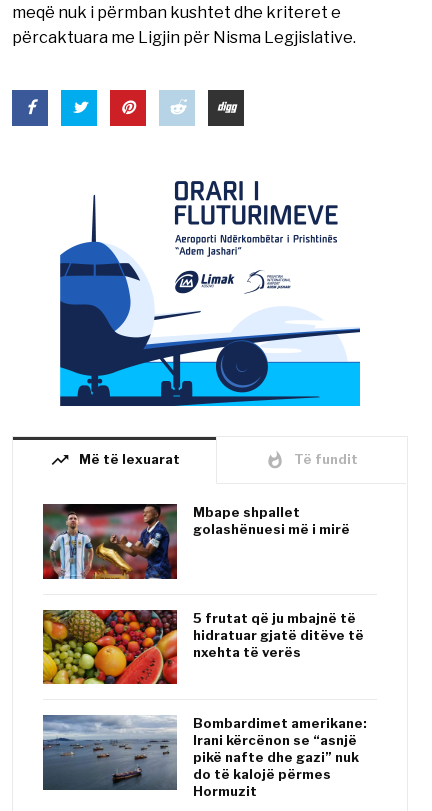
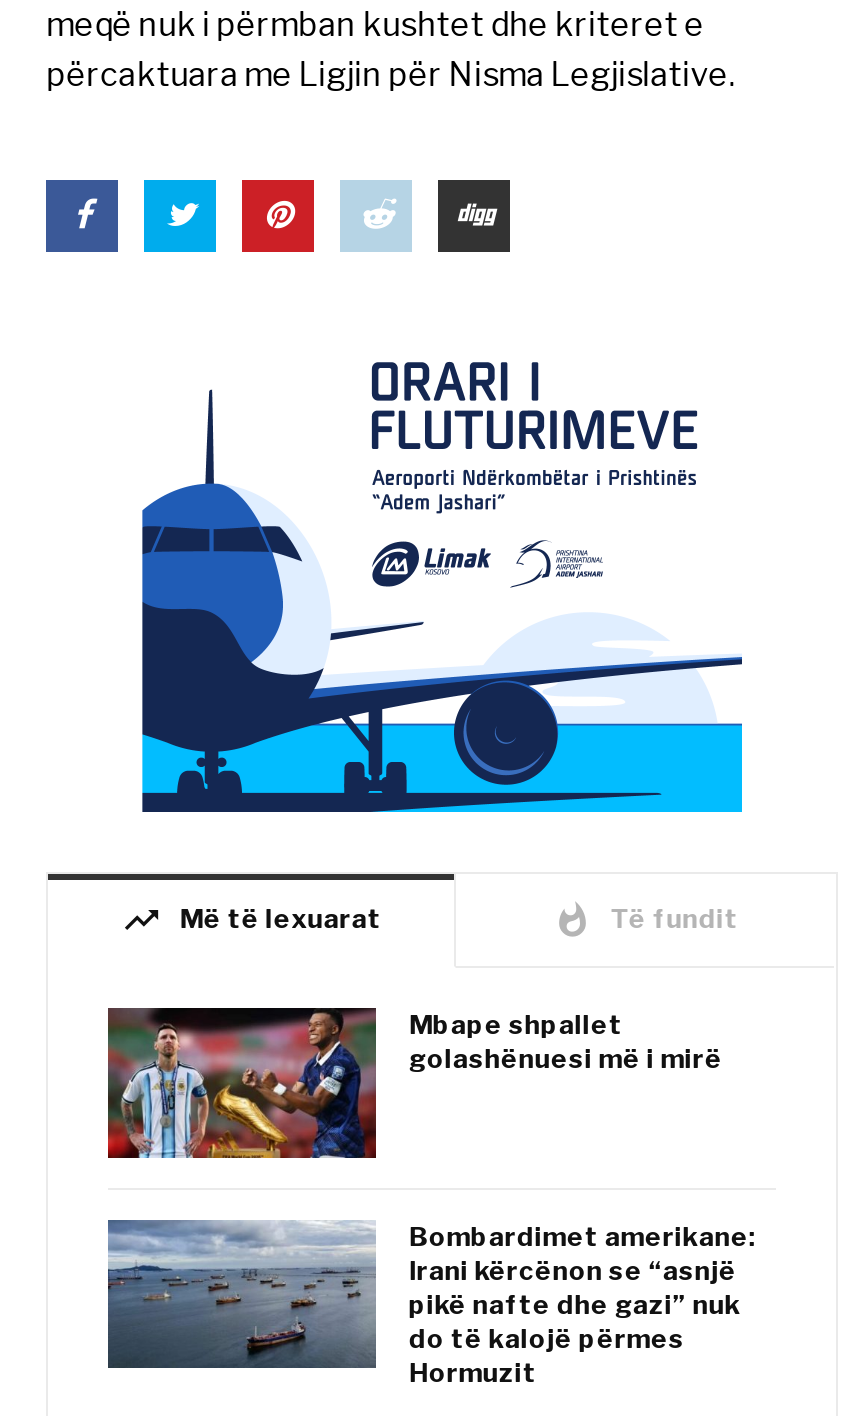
[42,609,364,685] [image] | 5 frutat që ju mbajnë të | hidratuar gjatë ditëve të | nxehta të verës -> none

